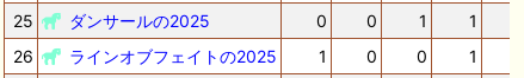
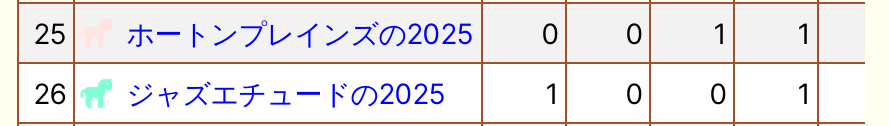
[69,10,210,30] ダンサールの2025 -> [127,16,475,50] ホートンプレインズの2025
[69,46,277,66] ラインオブフェイトの2025 -> [127,76,447,110] ジャズエチュードの2025

